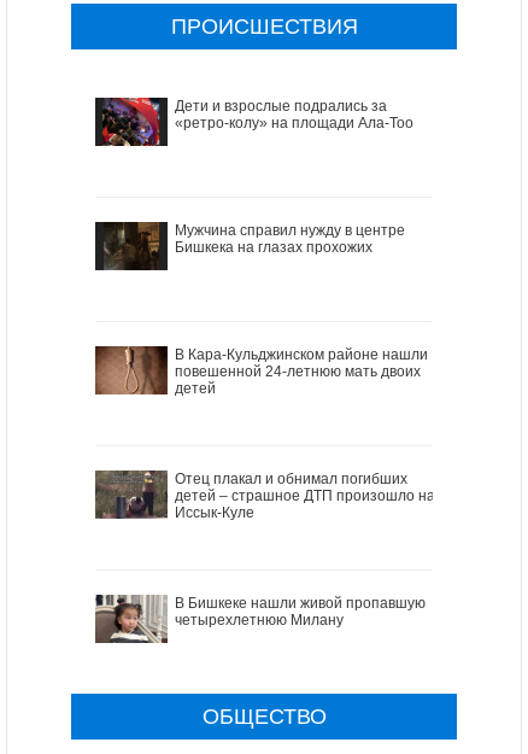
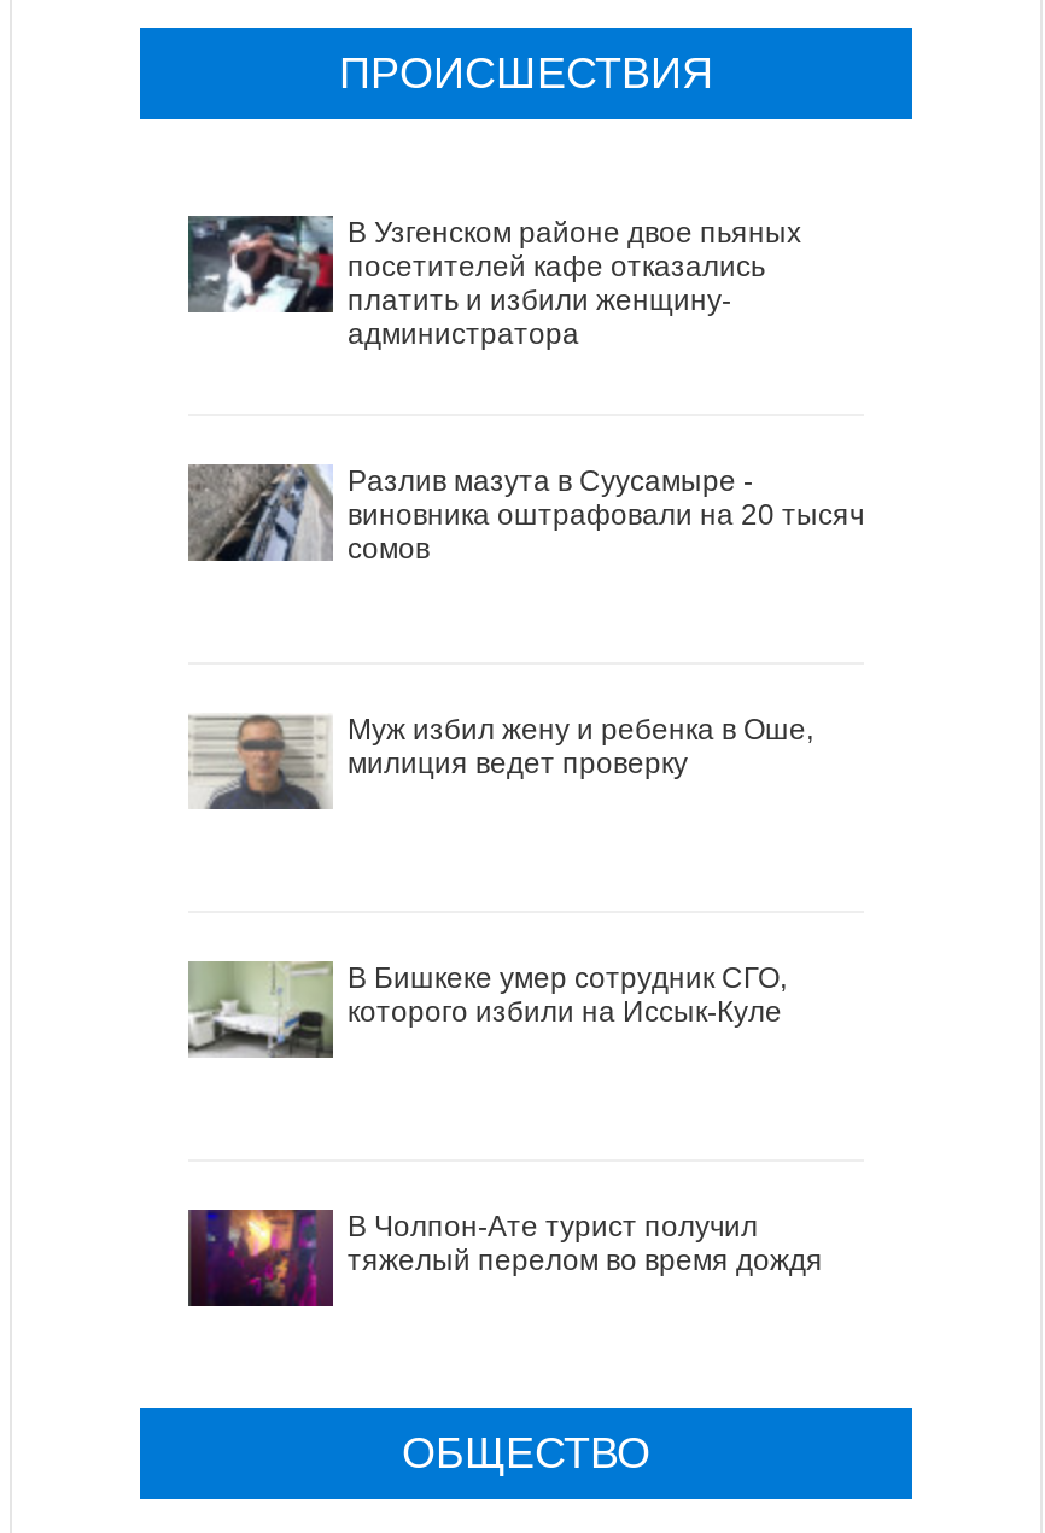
[95,97,413,147] [image] | Дети и взрослые подрались за | «ретро-колу» на площади Ала-Тоо -> [188,213,801,351] [image] | В Узгенском районе двое пьяных | посетителей кафе отказались | платить и избили женщину- | администратора
[95,222,405,271] [image] | Мужчина справил нужду в центре | Бишкека на глазах прохожих -> [188,464,864,565] [image] | Разлив мазута в Суусамыре - | виновника оштрафовали на 20 тысяч | сомов
[94,345,428,397] [image] | В Кара-Кульджинском районе нашли | повешенной 24-летнюю мать двоих | детей -> [188,712,813,812] [image] | Муж избил жену и ребенка в Оше, | милиция ведет проверку
[94,470,435,521] [image] | Отец плакал и обнимал погибших | детей – страшное ДТП произошло на | Иссык-Куле -> [188,961,787,1058] [image] | В Бишкеке умер сотрудник СГО, | которого избили на Иссык-Куле
[95,595,426,644] [image] | В Бишкеке нашли живой пропавшую | четырехлетнюю Милану -> [188,1209,823,1306] [image] | В Чолпон-Ате турист получил | тяжелый перелом во время дождя

